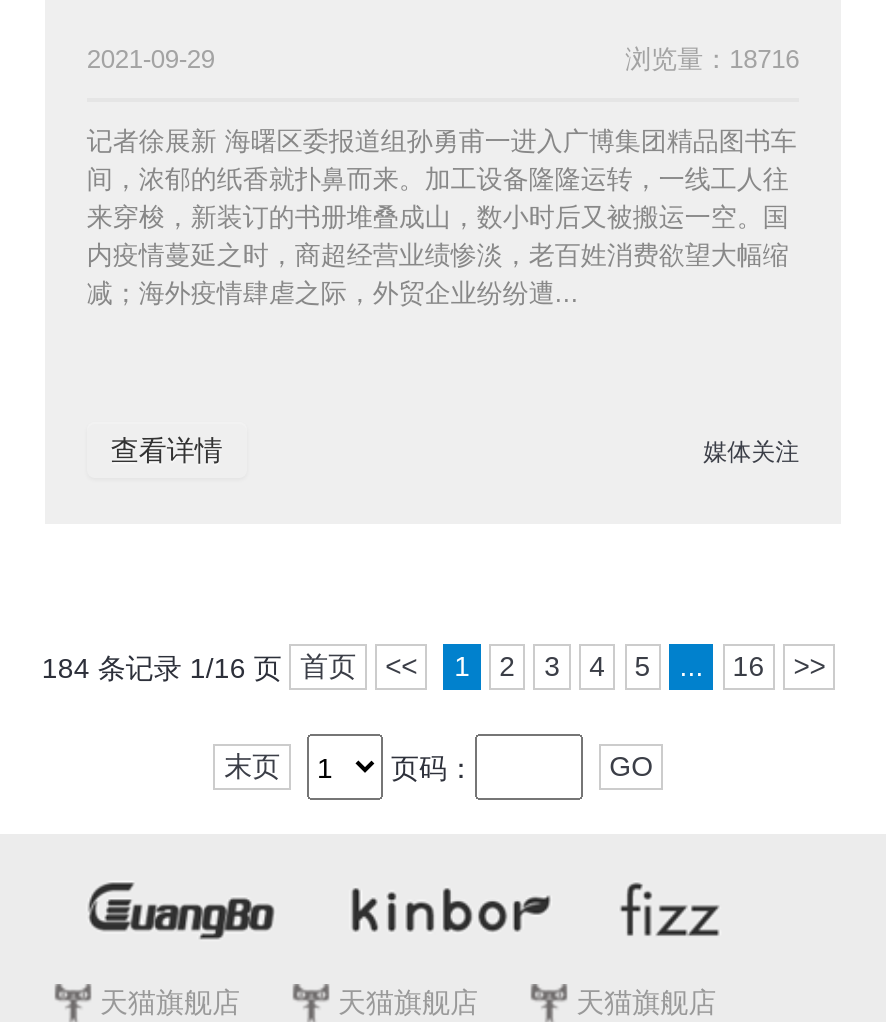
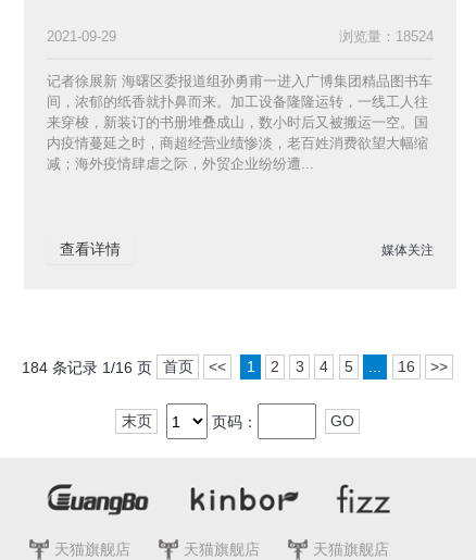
[625,44,799,74] 浏览量：18716 -> [339,28,434,45] 浏览量：18524

